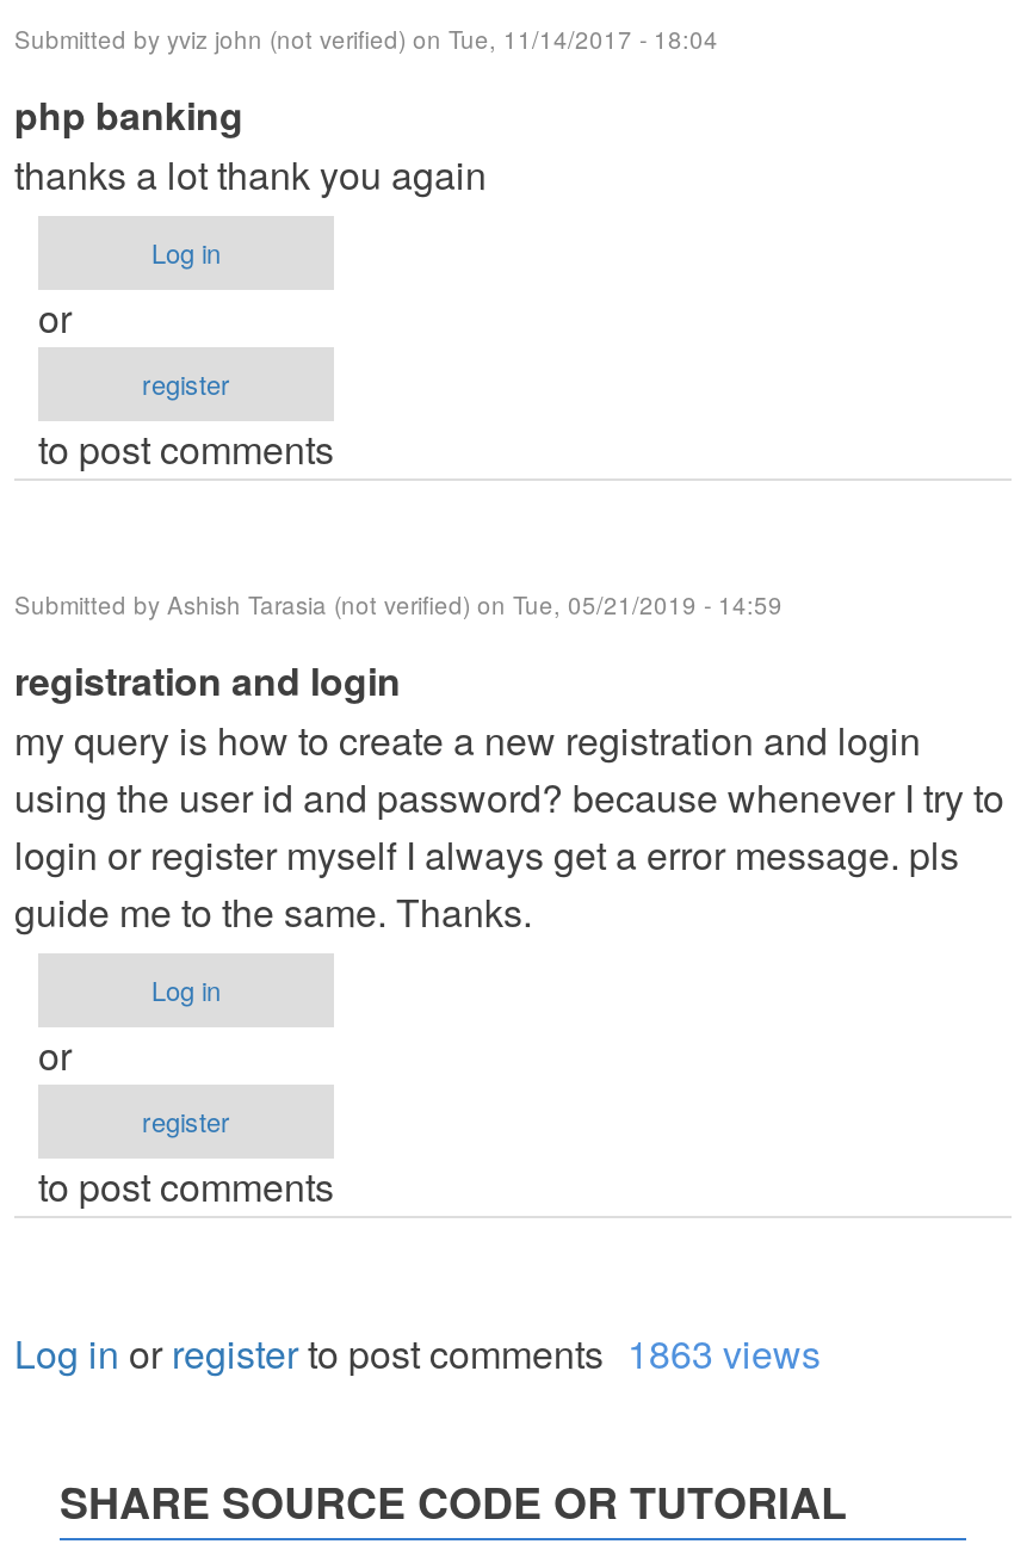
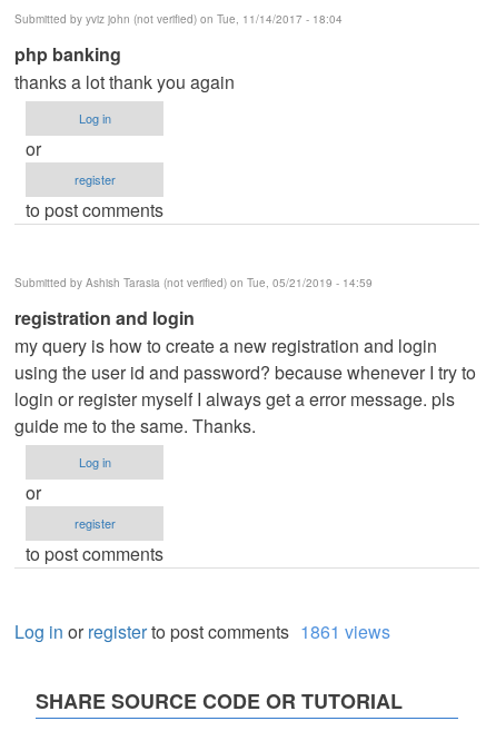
[14,1325,821,1380] Log in or register to post comments 1863 views -> [14,618,390,644] Log in or register to post comments 1861 views

